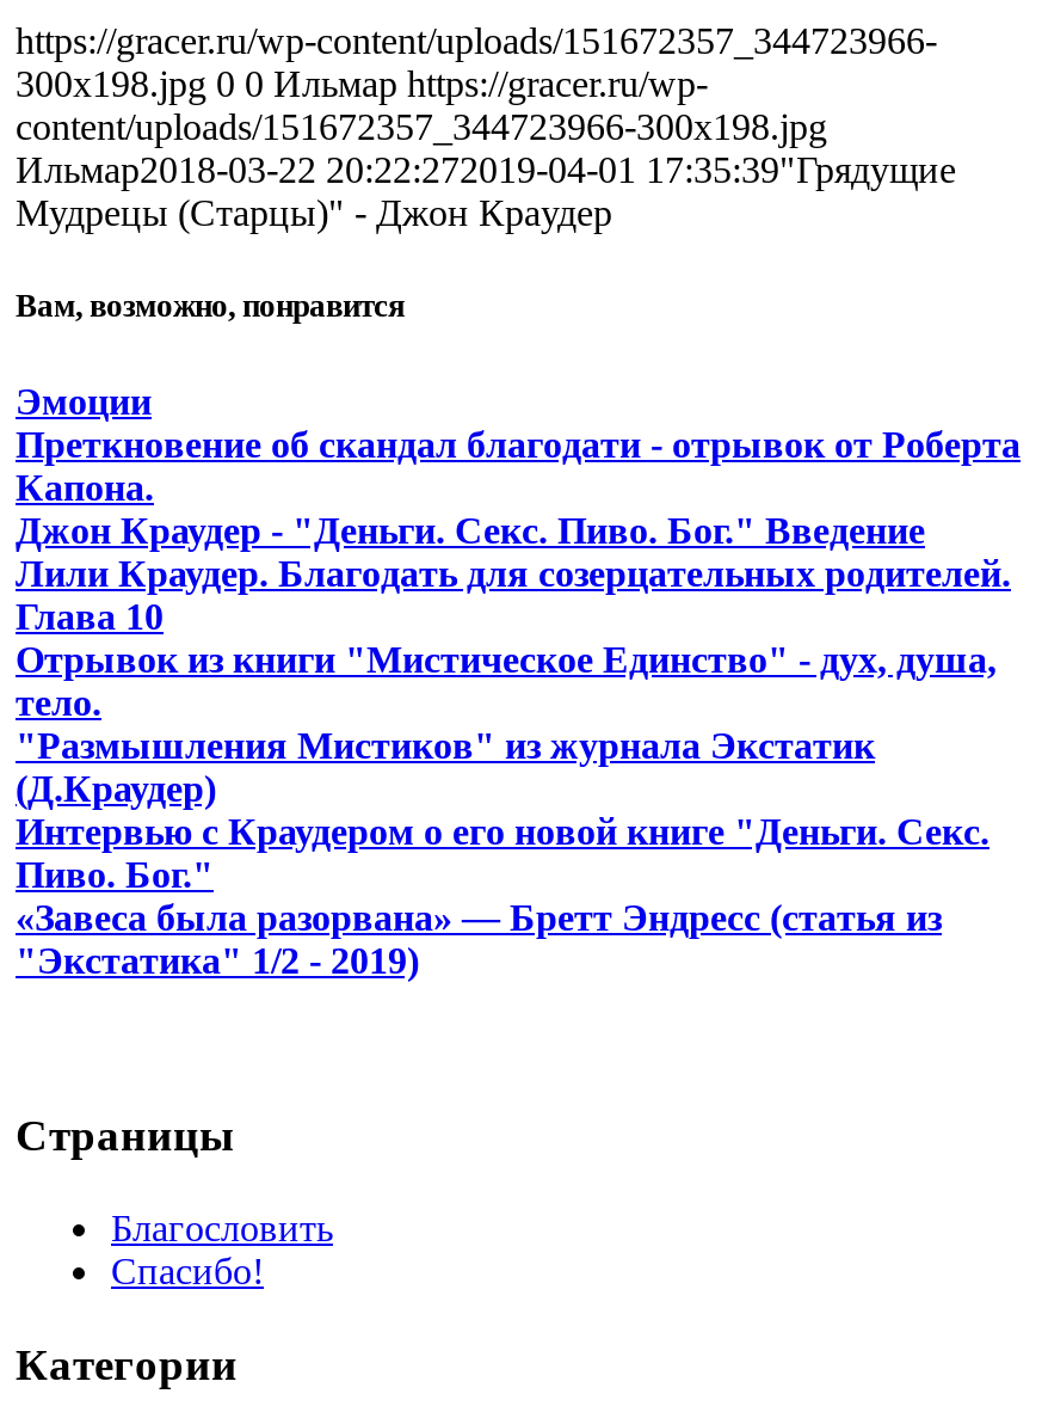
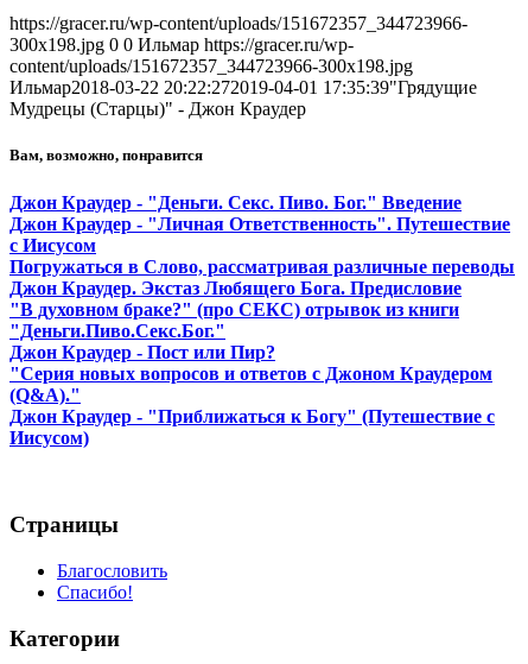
[16,380,1021,506] Эмоции | Преткновение об cкандал благодати - отрывок от Роберта | Капона. -> none
moved [16,509,925,549] -> [9,192,462,212]: Джон Краудер - "Деньги. Секс. Пиво. Бог." Введение
[16,552,1011,980] Лили Краудер. Благодать для созерцательных родителей. | Глава 10 | Отрывок из книги "Мистическое Единство" - дух, душа, | тело. | "Размышления Мистиков" из журнала Экстатик | (Д.Краудер) | Интервью с Краудером о его новой книге "Деньги. Секс. | Пиво. Бог." | «Завеса была разорвана» — Бретт Эндресс (cтатья из | "Экстатика" 1/2 - 2019) -> [9,213,515,447] Джон Краудер - "Личная Ответственность". Путешествие | с Иисусом | Погружаться в Слово, рассматривая различные переводы | Джон Краудер. Экстаз Любящего Бога. Предисловие | "В духовном браке?" (про CЕКС) отрывок из книги | "Деньги.Пиво.Секс.Бог." | Джон Краудер - Пост или Пир? | "Cерия новых вопросов и ответов с Джоном Краудером | (Q&A)." | Джон Краудер - "Приближаться к Богу" (Путешествие с | Иисусом)

